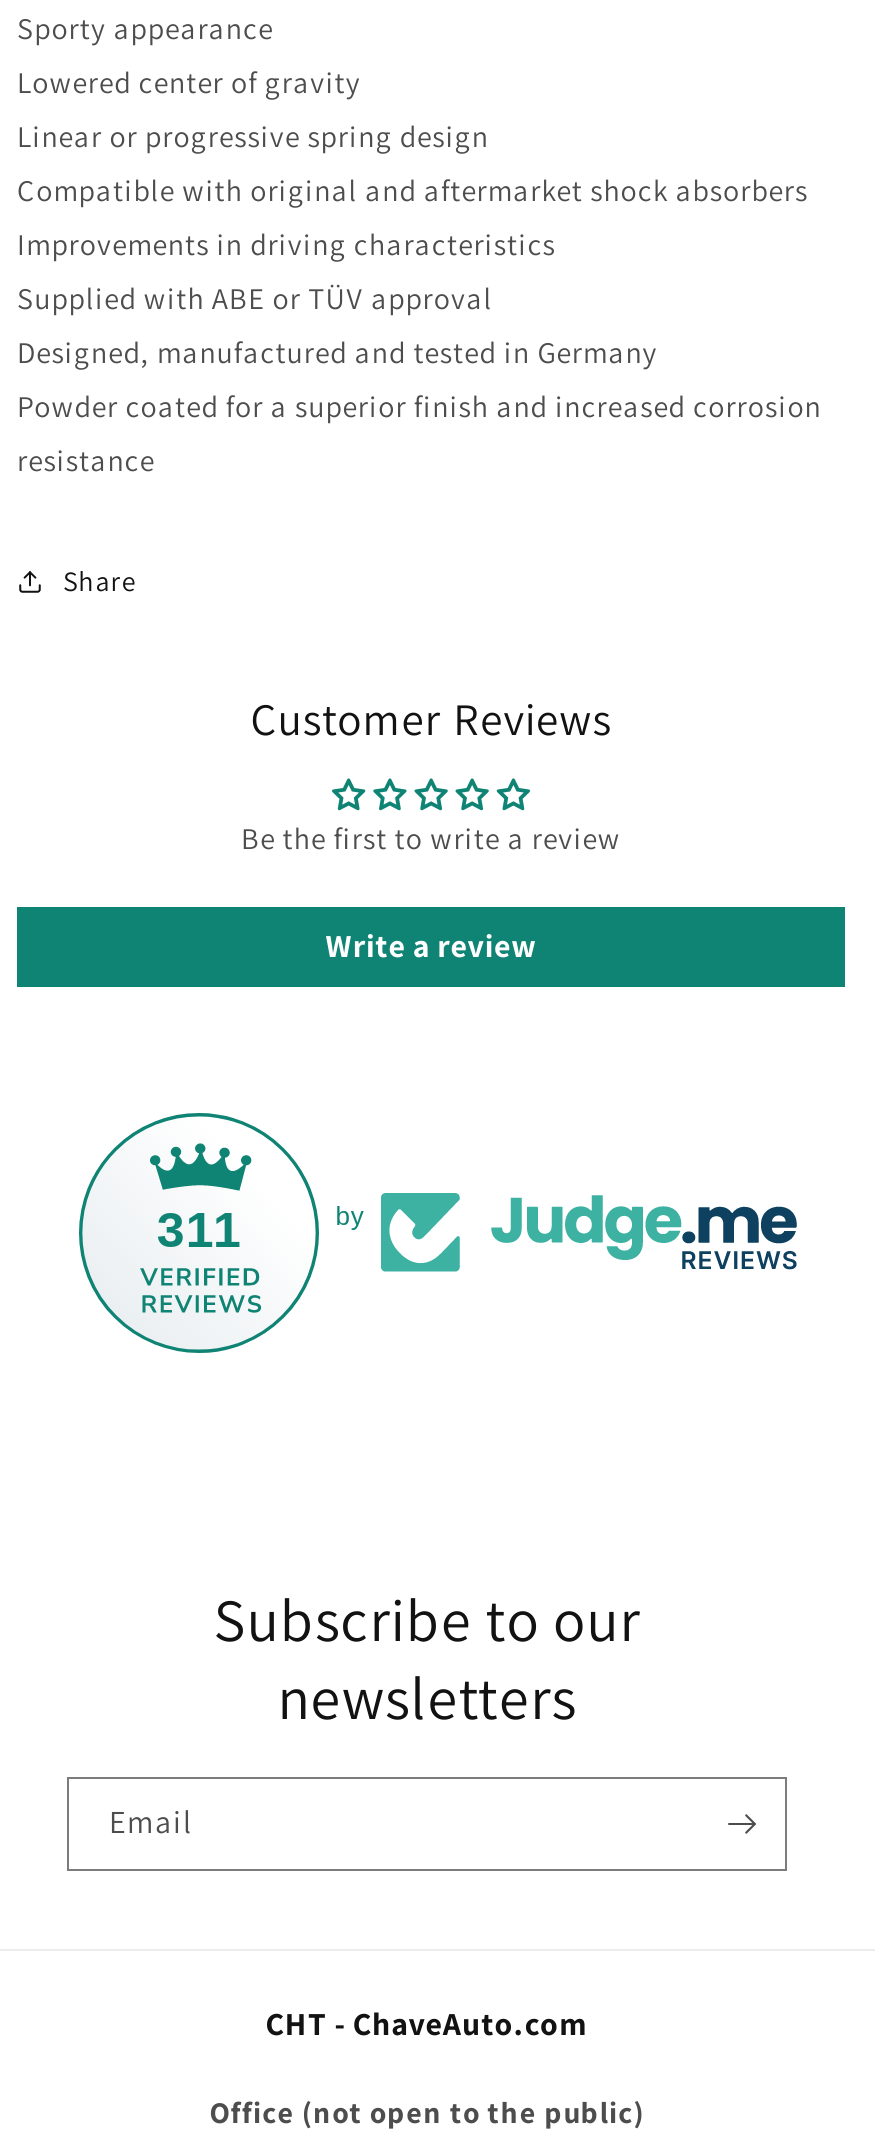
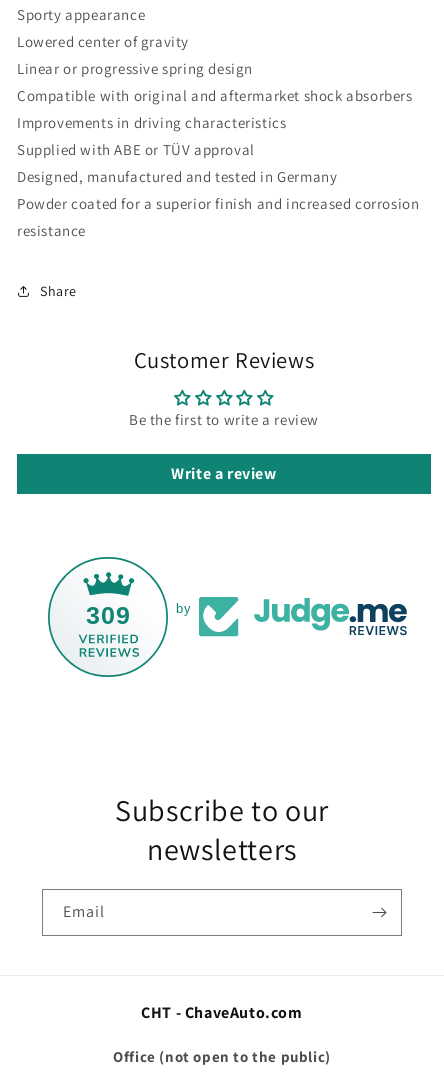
[157,1201,242,1257] 311 -> [86,601,130,629] 309

